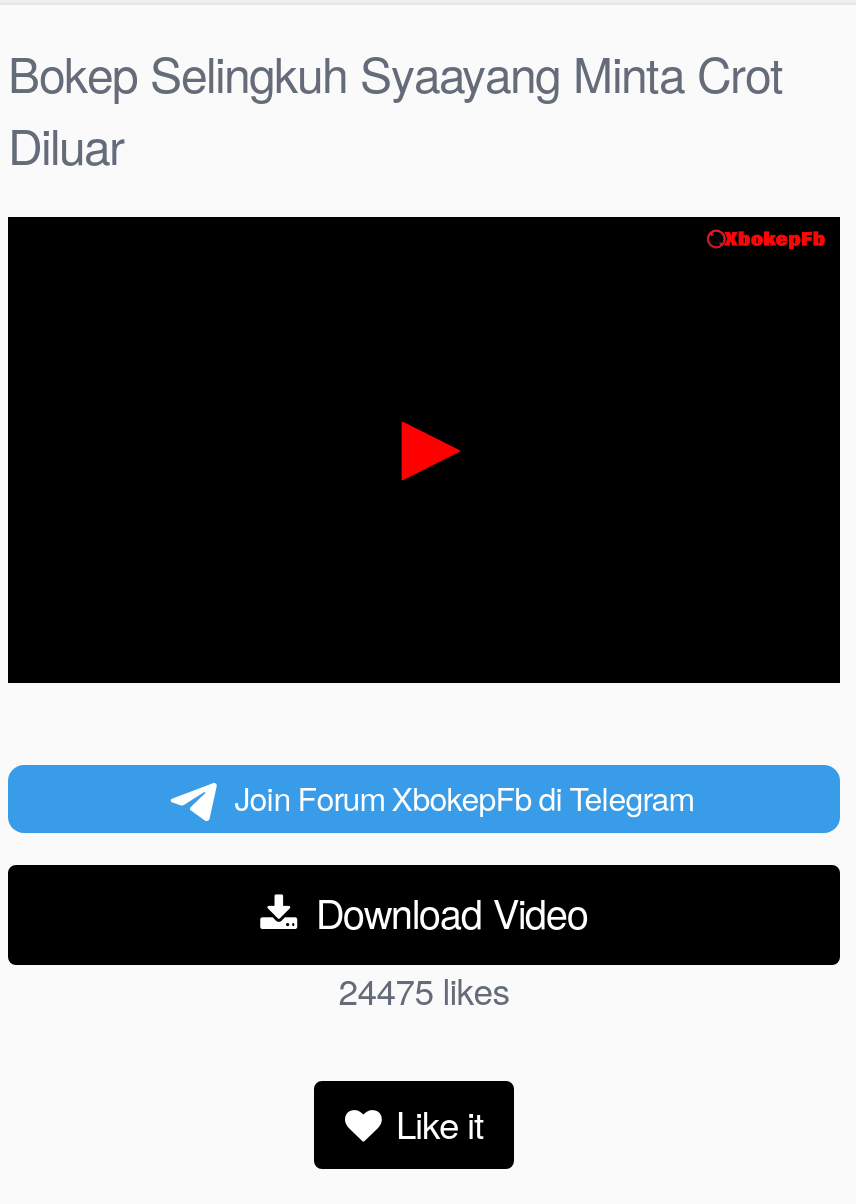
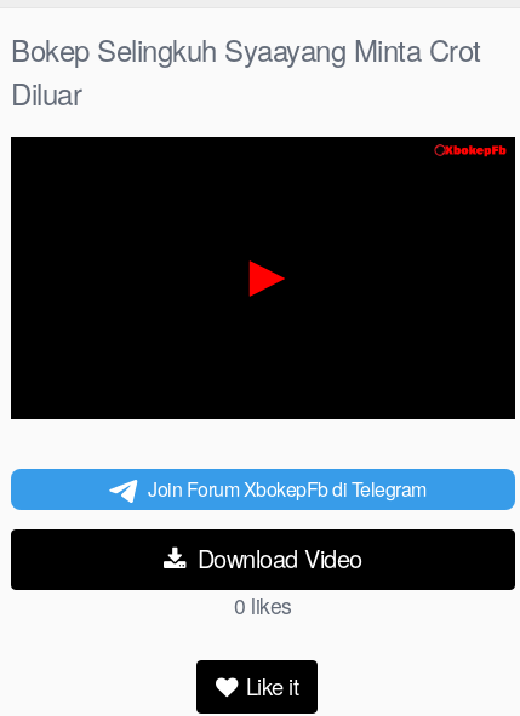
[338,965,510,1015] 24475likes -> [234,590,292,620] 0likes

